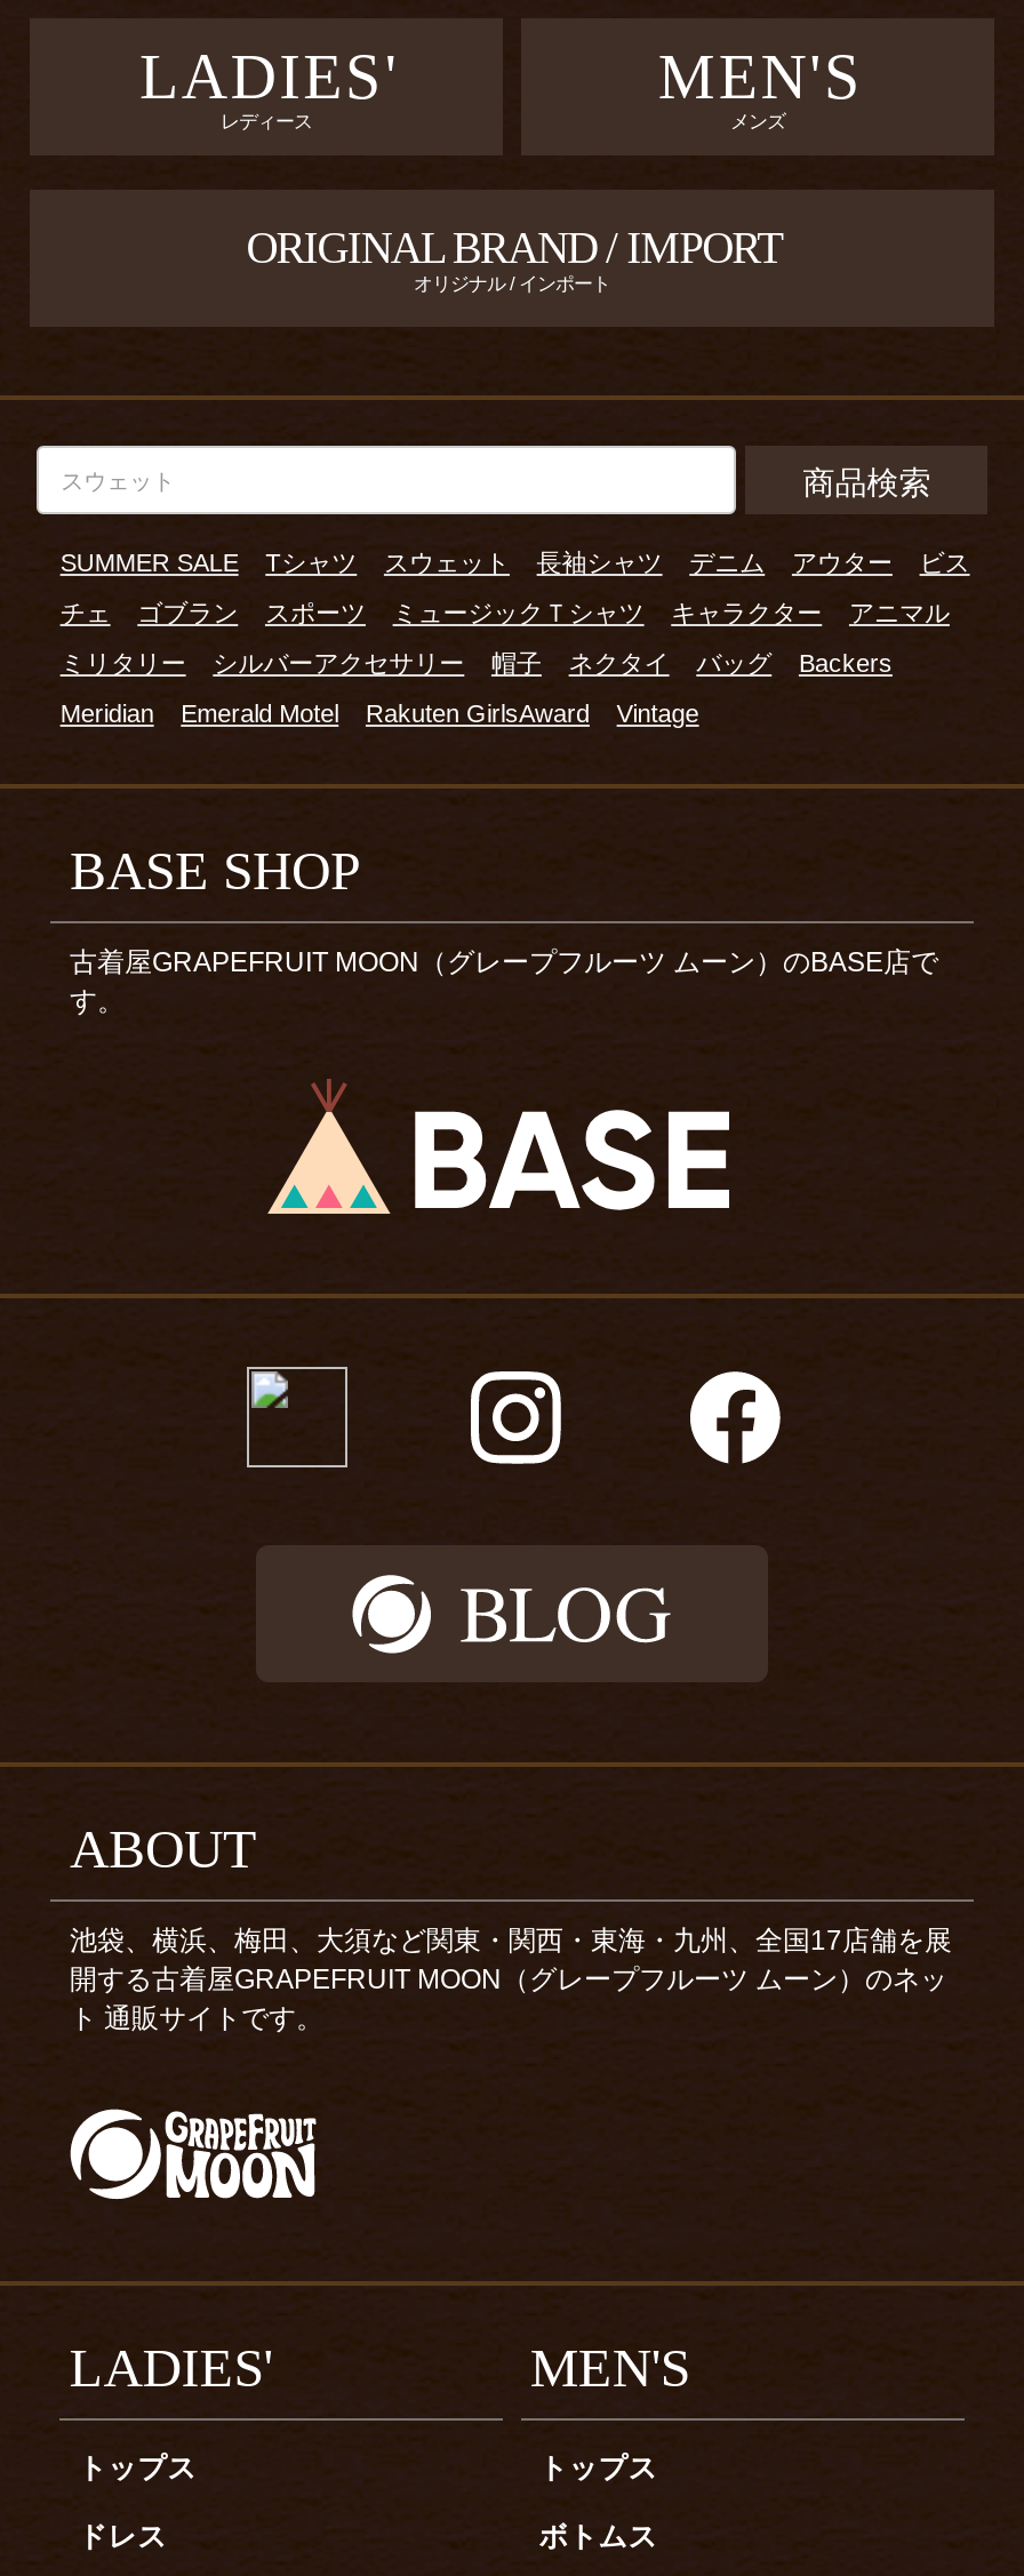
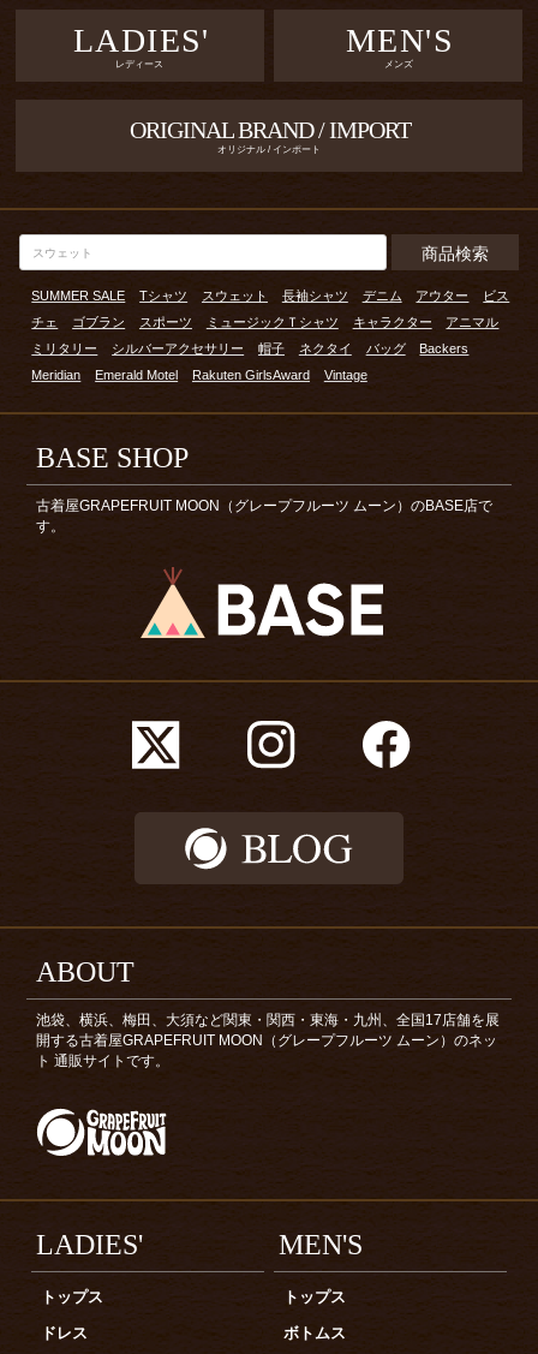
[245,1365,350,1470] [image] -> [130,718,183,771] [image]

